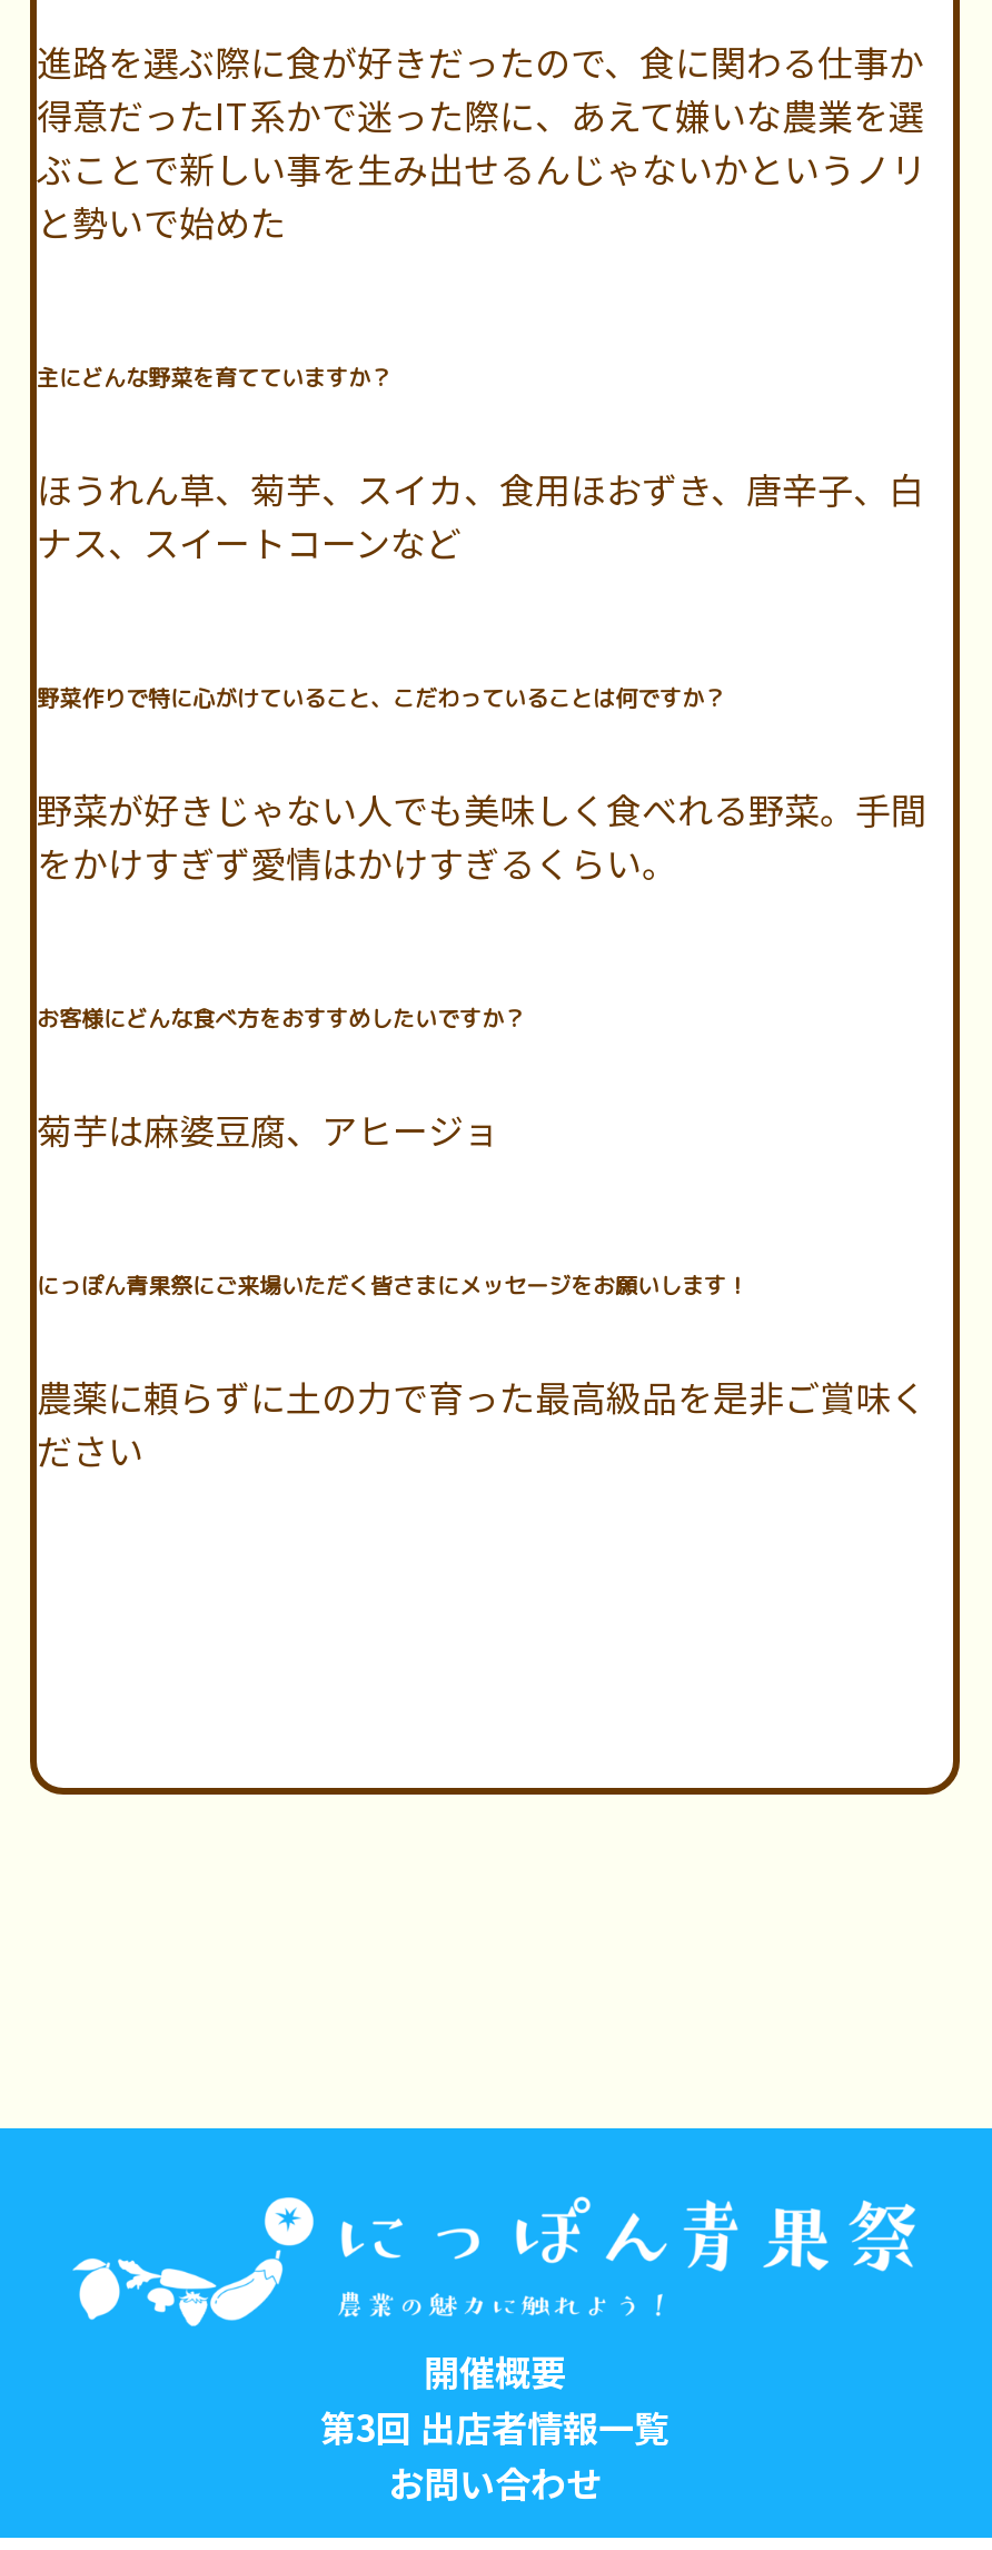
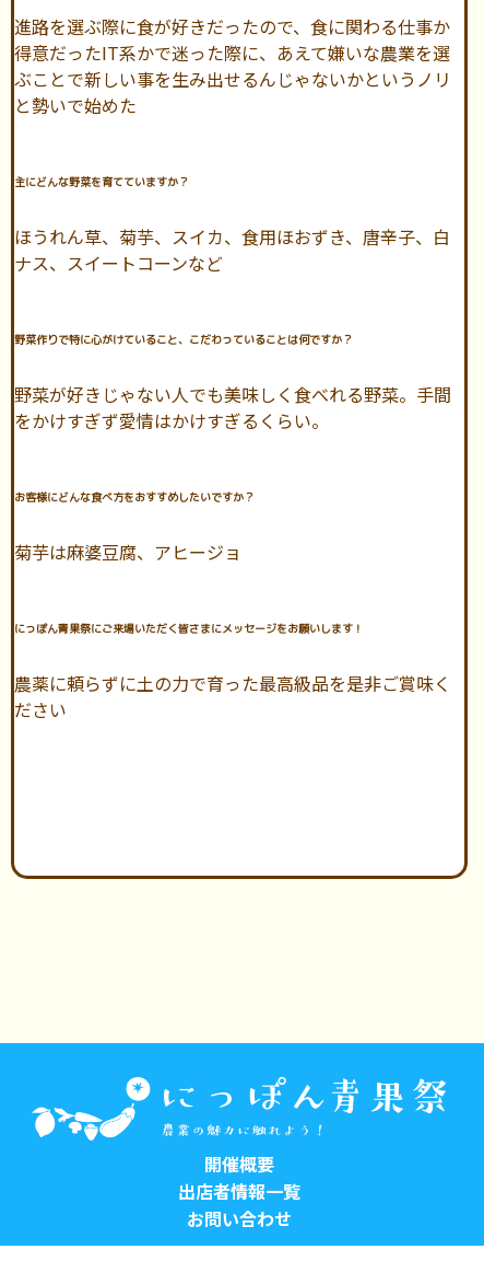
[320,2400,669,2453] 第3回 出店者情報一覧 -> [178,1178,300,1204] 出店者情報一覧

